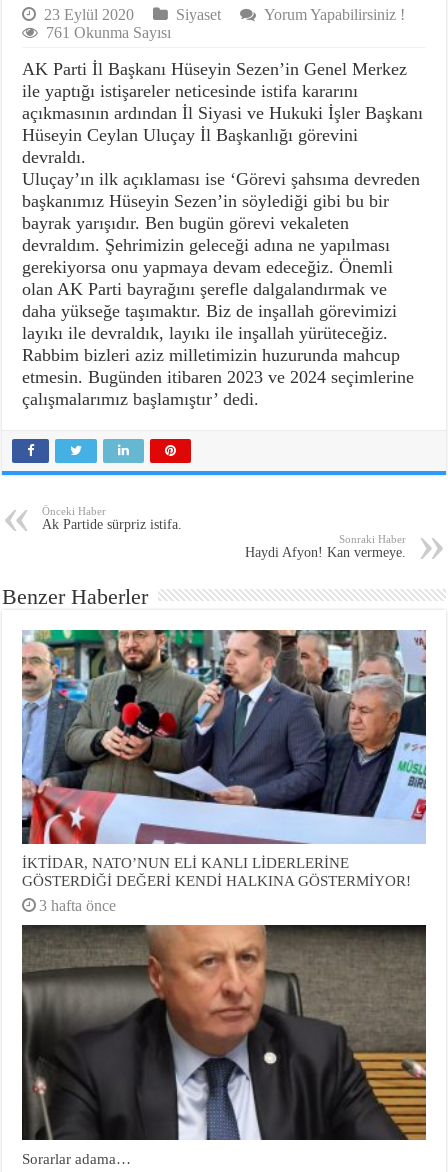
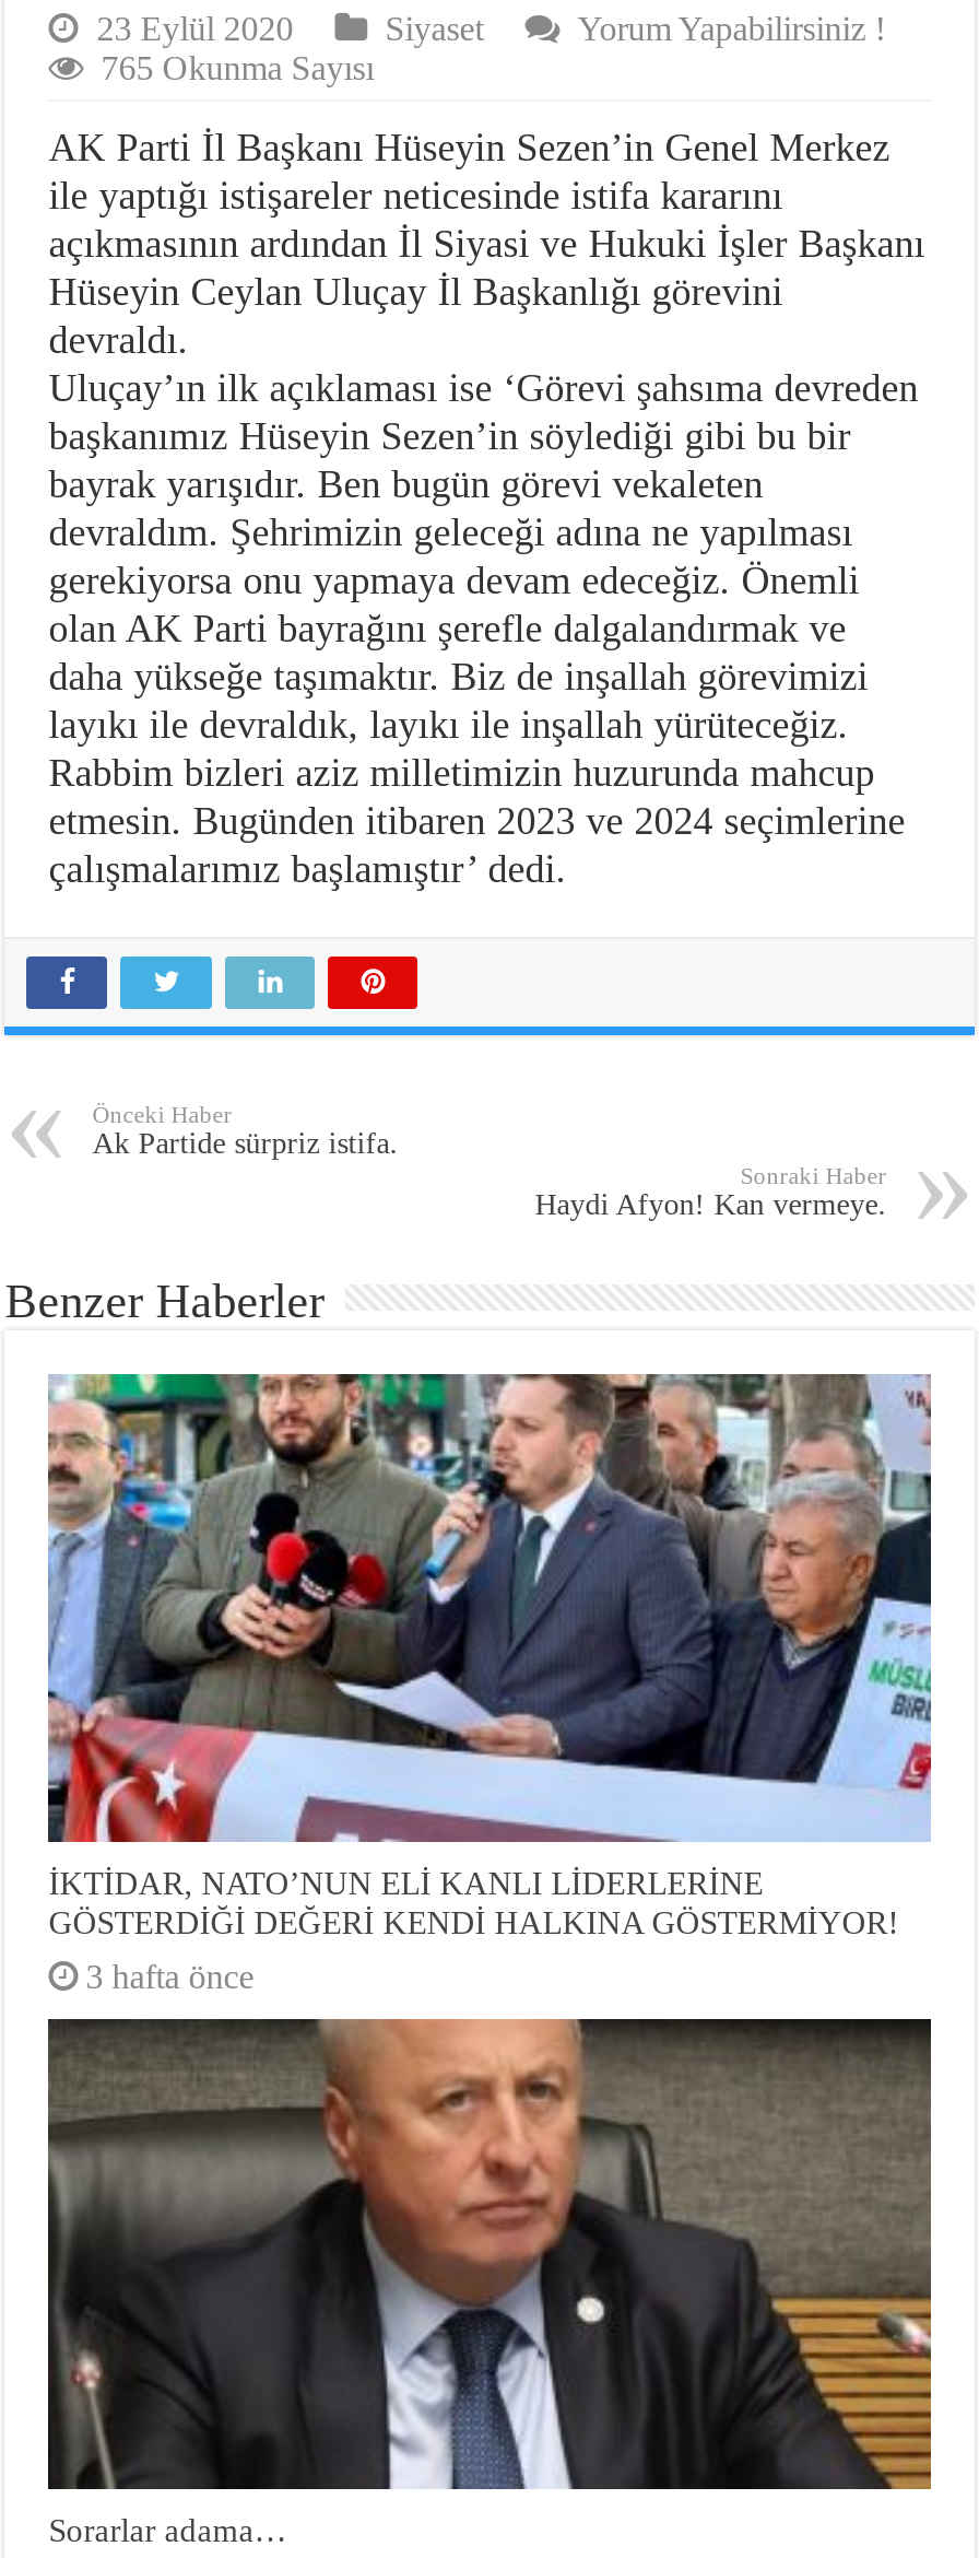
[46,24,171,41] 761 Okunma Sayısı -> [101,48,374,85] 765 Okunma Sayısı

